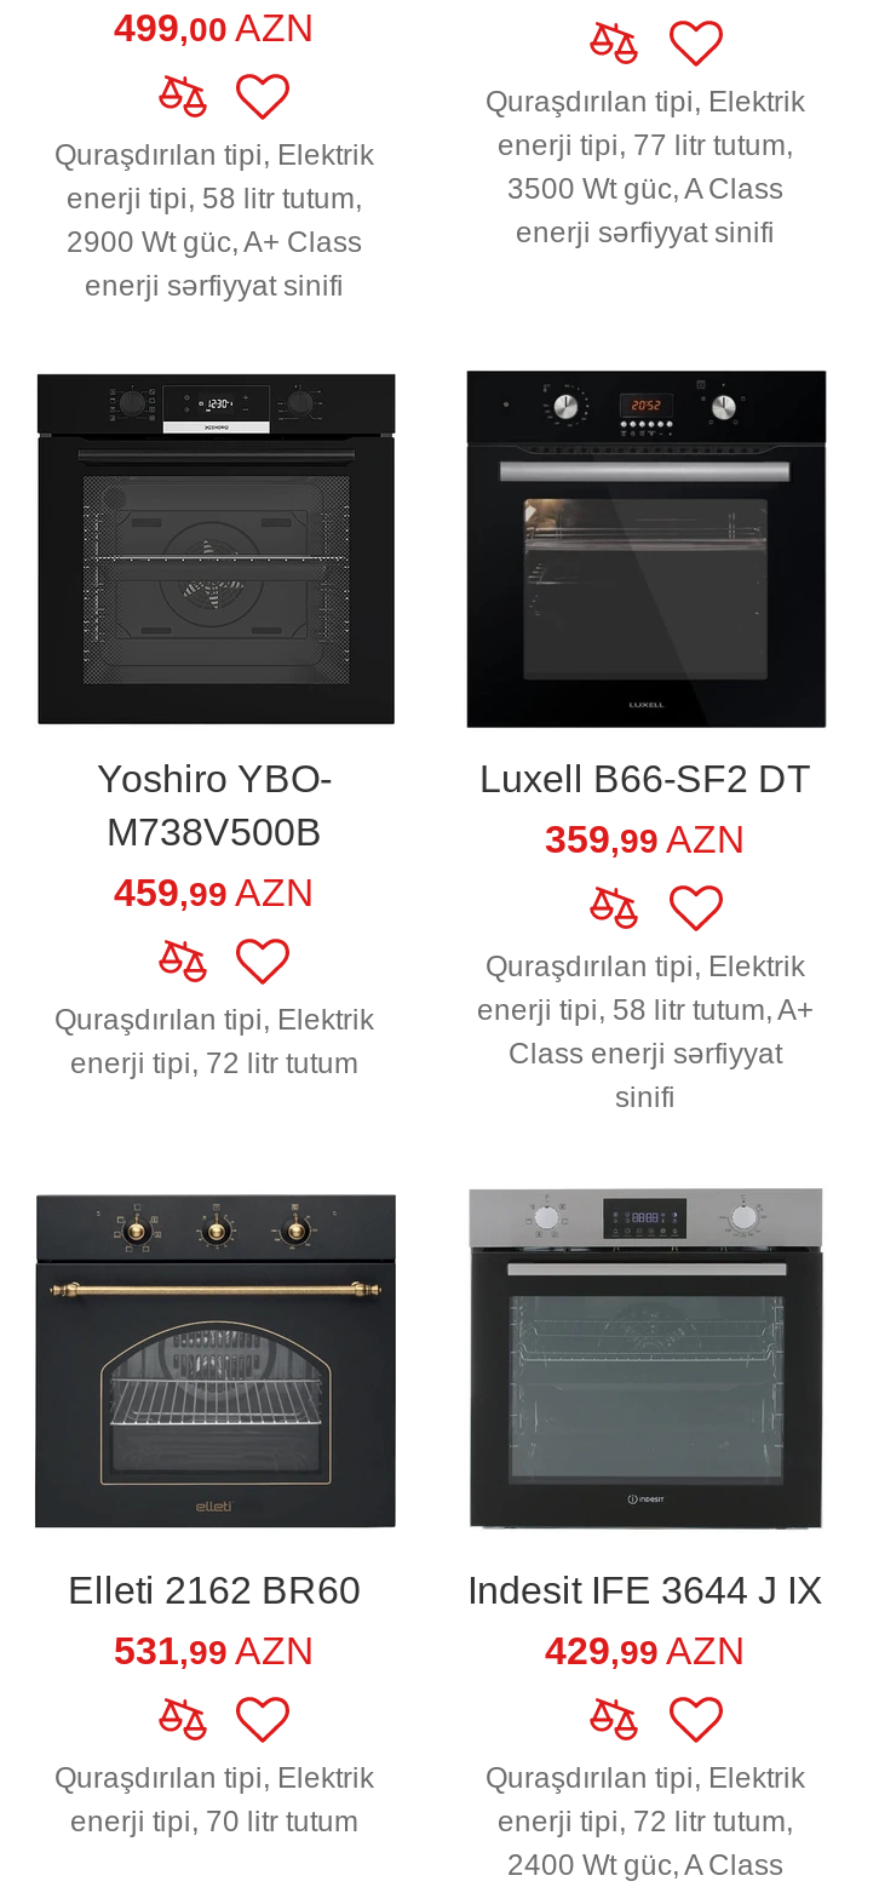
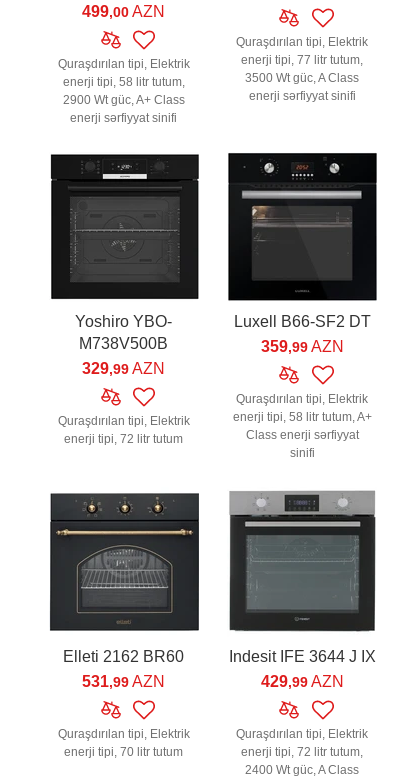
[114,872,315,913] 459,99 AZN -> [82,360,165,377] 329,99 AZN

